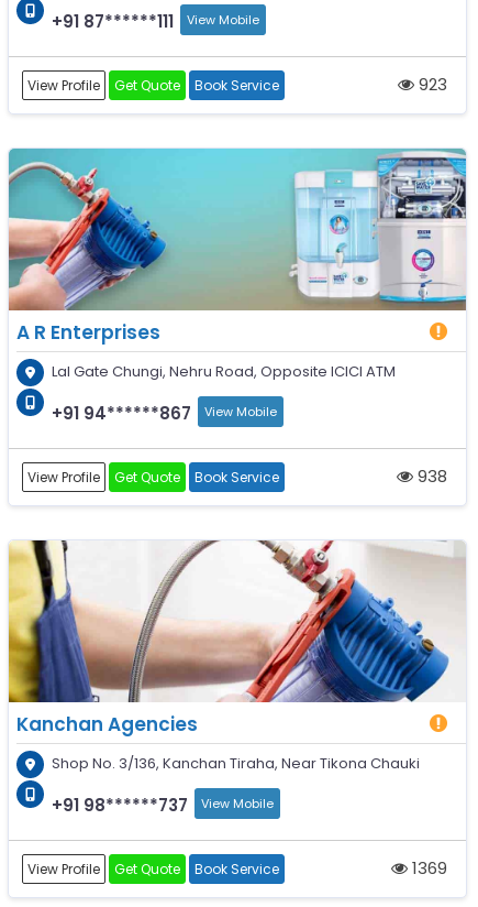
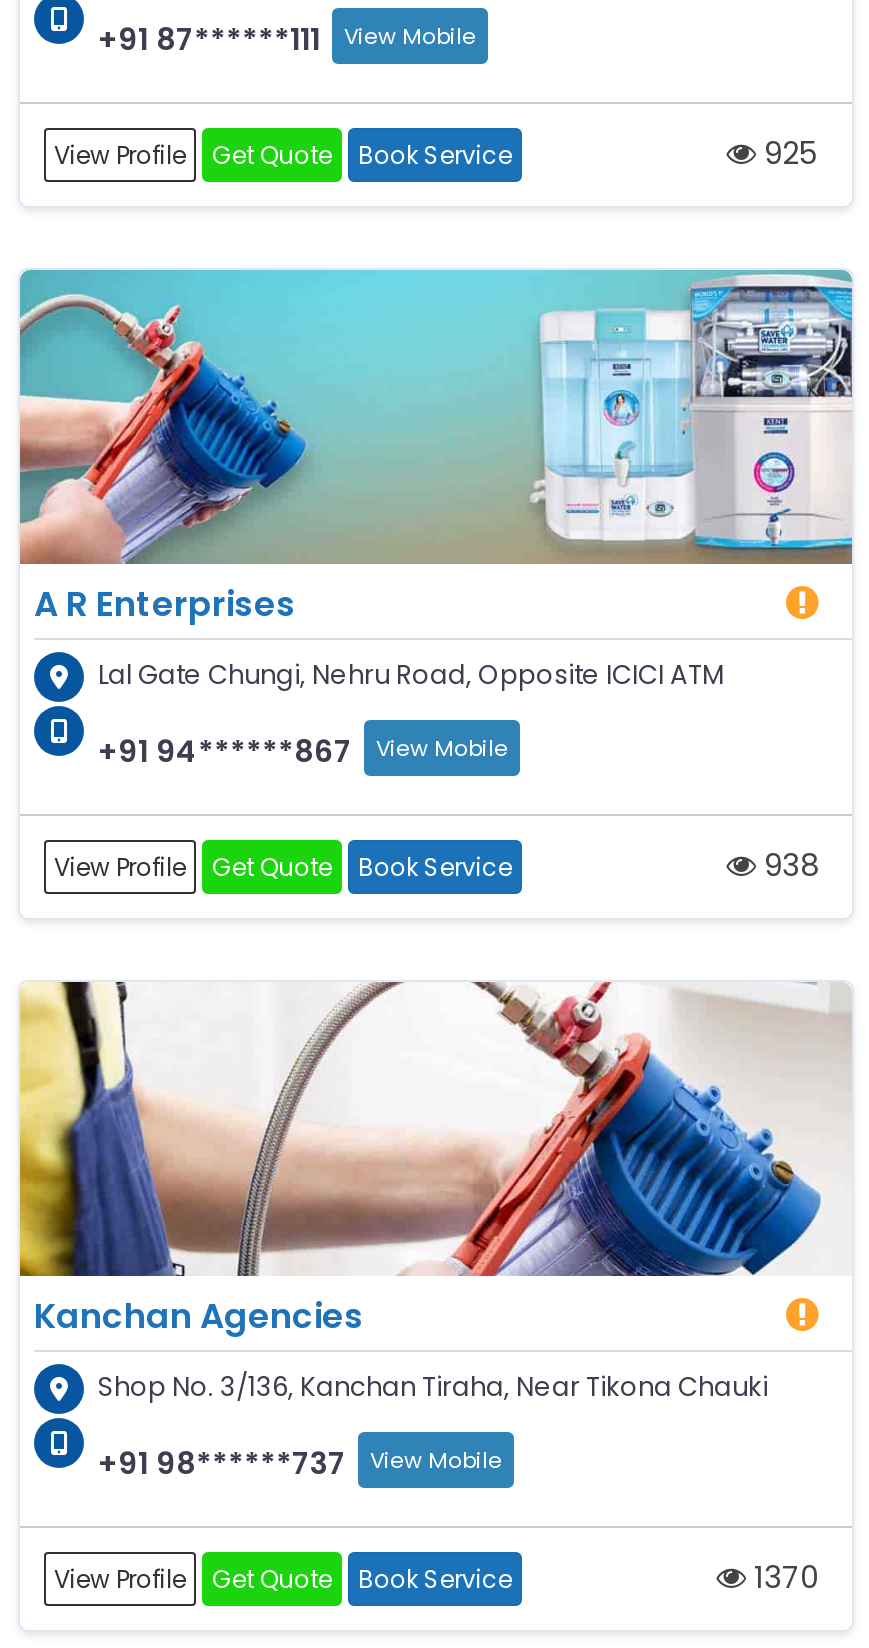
[414,73,447,96] 923 -> [756,132,818,174] 925
[408,856,447,879] 1369 -> [746,1556,818,1598] 1370

